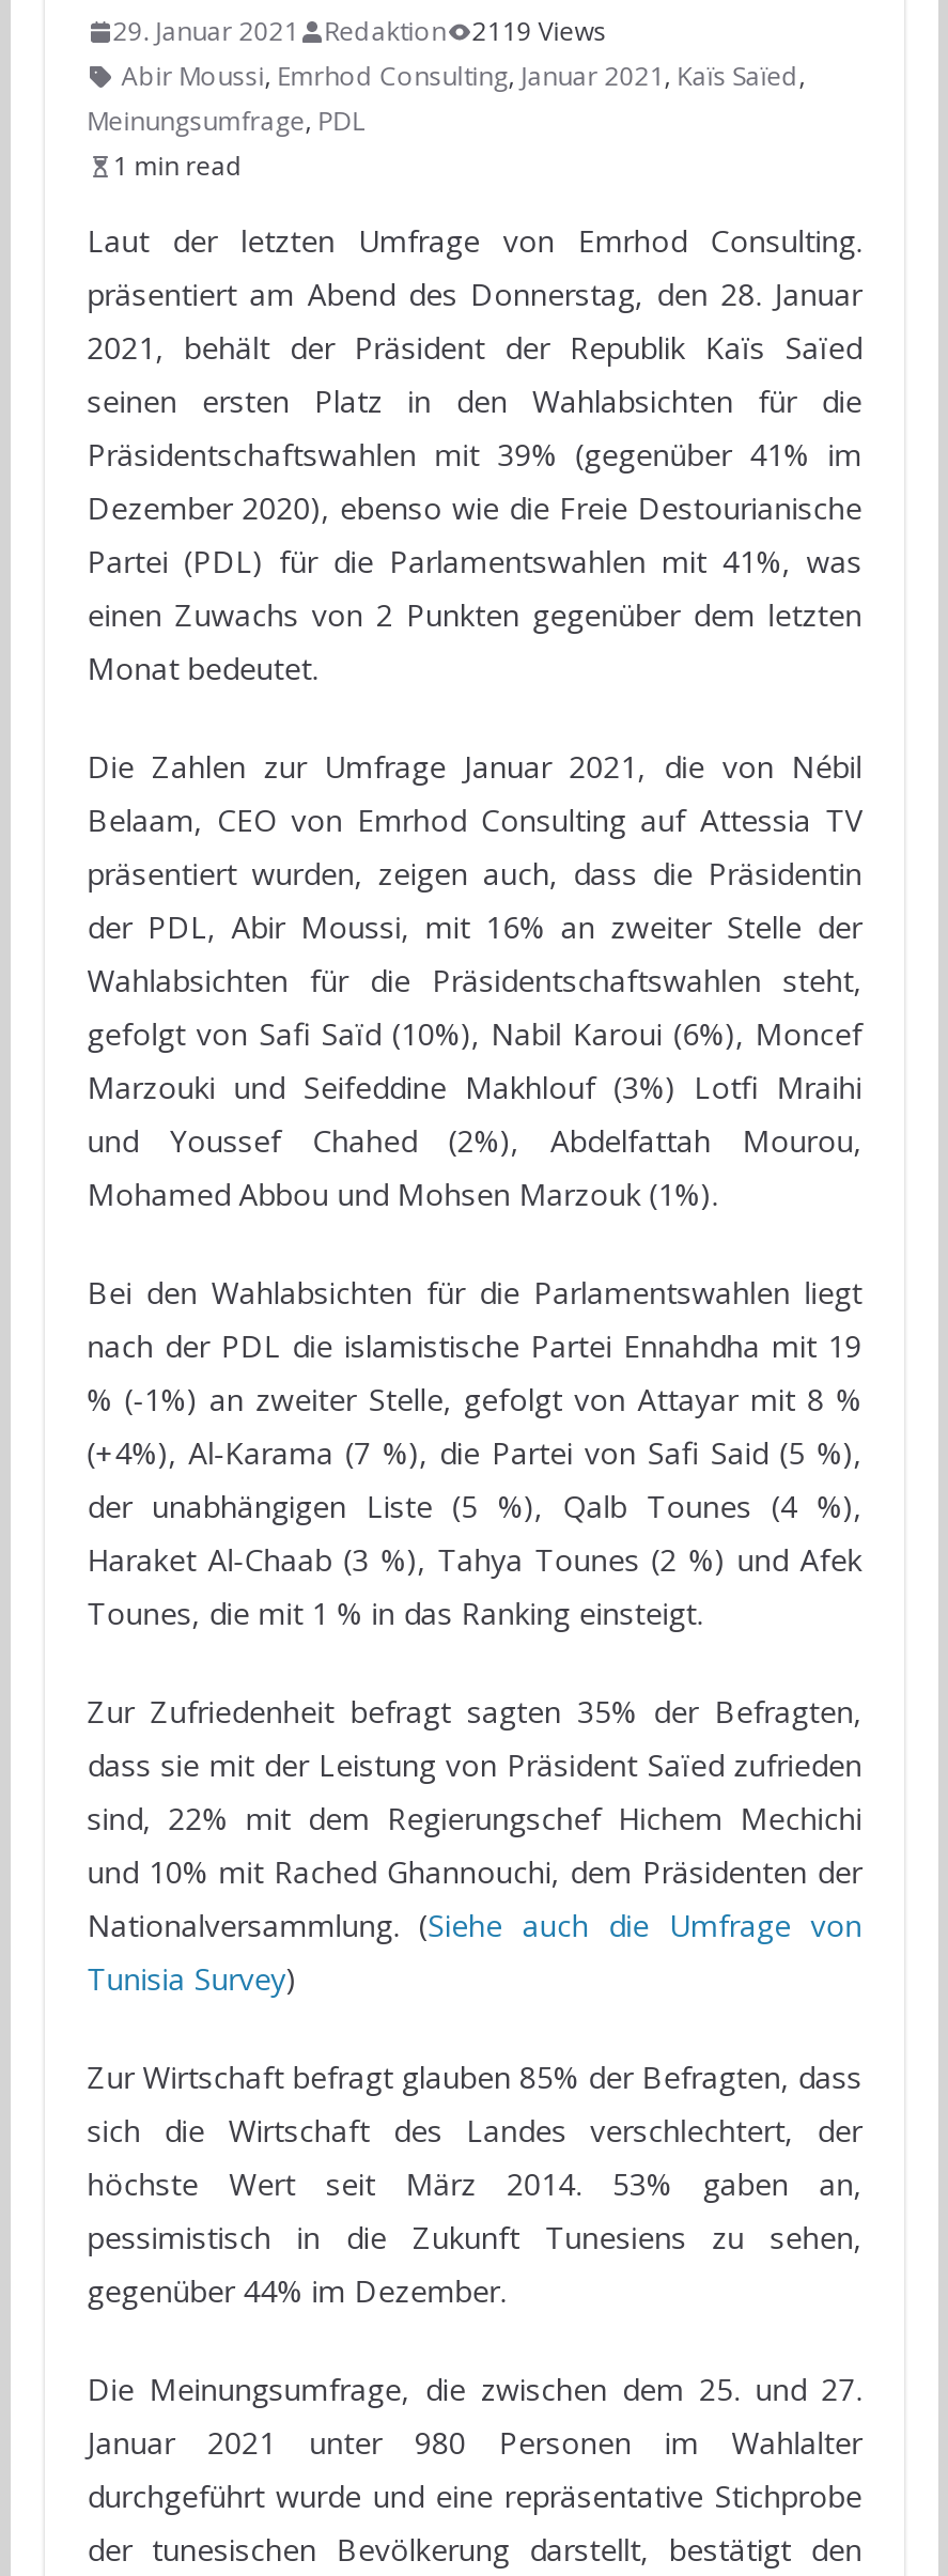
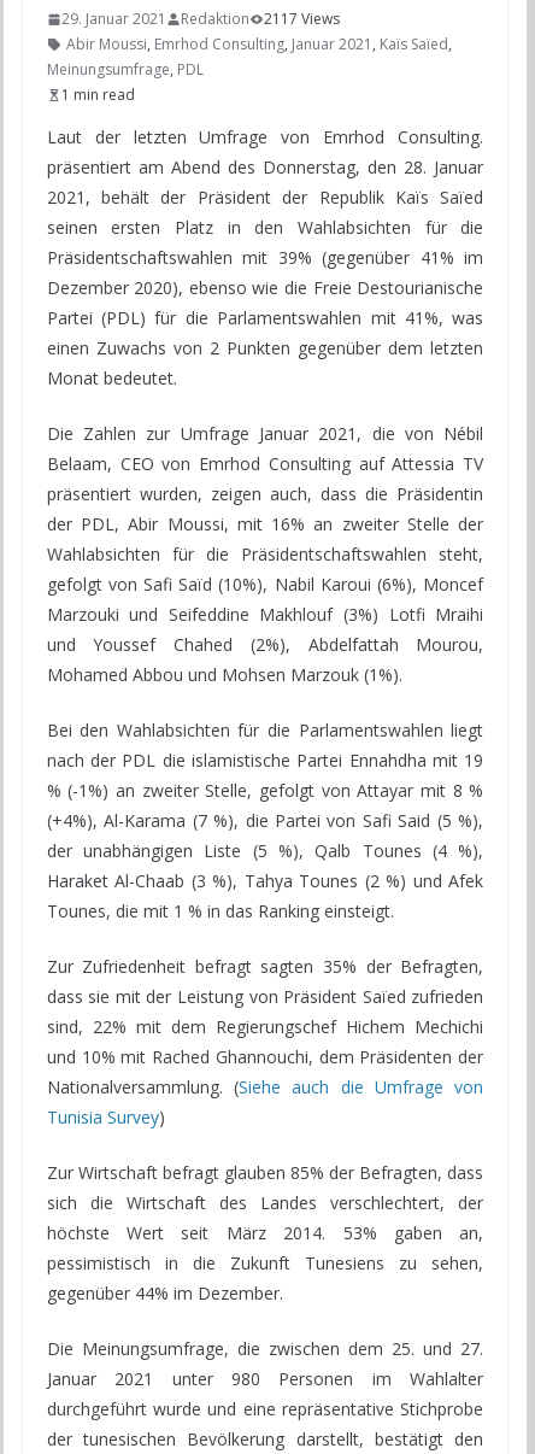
[113,14,606,50] 29. Januar 2021 Redaktion 2119 Views -> [61,9,339,29] 29. Januar 2021 Redaktion 2117 Views

